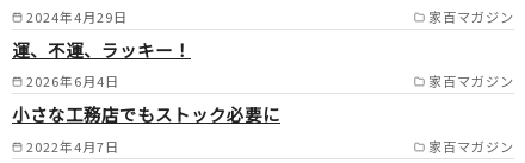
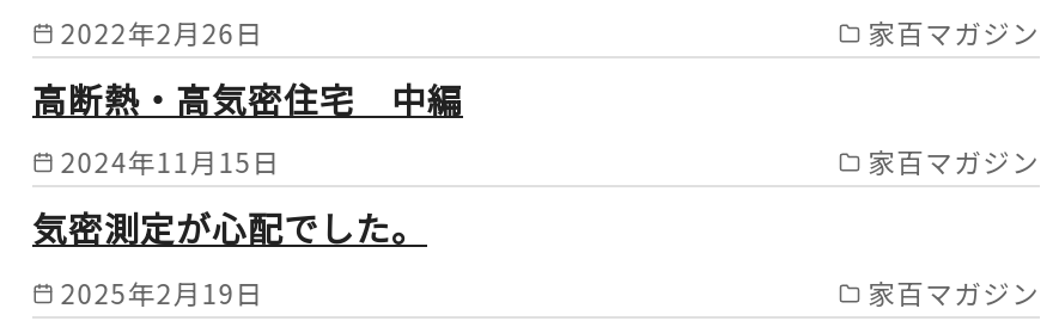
[26,7,127,26] 2024年4月29日 -> [61,13,264,51] 2022年2月26日
[12,37,191,62] 運、不運、ラッキー！ -> [32,73,463,123] 高断熱・高気密住宅 中編
[26,72,119,91] 2026年6月4日 -> [61,142,281,181] 2024年11月15日
[12,102,280,127] 小さな工務店でもストック必要に -> [32,203,427,253] 気密測定が心配でした。
[26,136,119,155] 2022年4月7日 -> [61,272,264,310] 2025年2月19日

